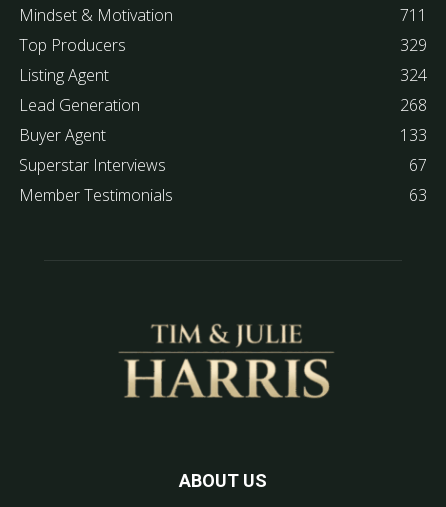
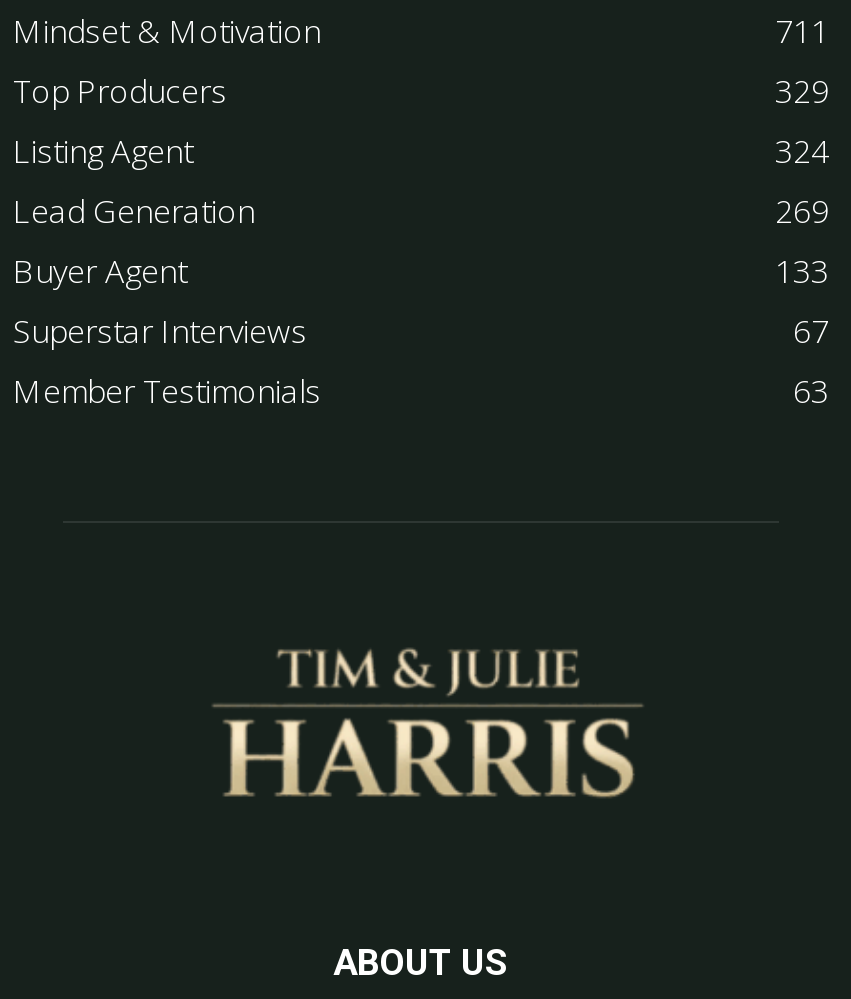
[400,94,427,116] 268 -> [775,188,829,232] 269

